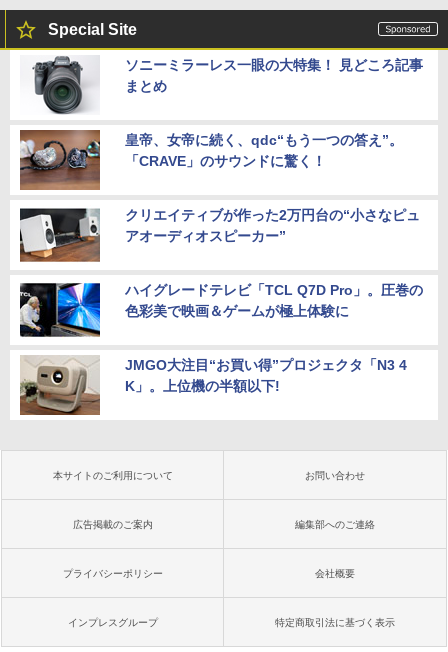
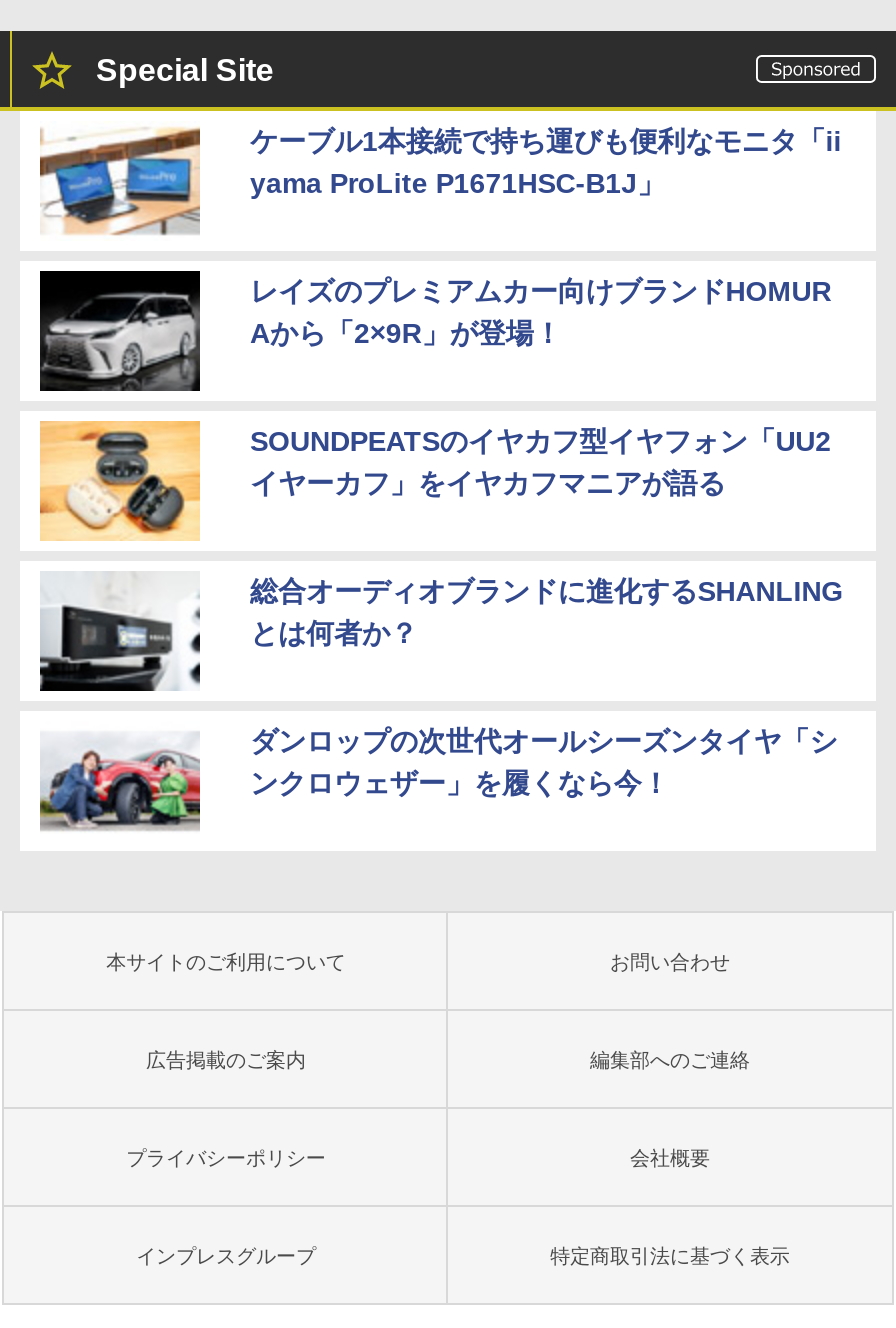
[20,55,423,115] [image] | ソニーミラーレス一眼の大特集！ 見どころ記事 | まとめ -> [38,123,841,239] [image] | ケーブル1本接続で持ち運びも便利なモニタ「ii | yama ProLite P1671HSC-B1J」
[19,129,403,191] [image] | 皇帝、女帝に続く、qdc“もう一つの答え”。 | 「CRAVE」のサウンドに驚く！ -> [38,269,831,393] [image] | レイズのプレミアムカー向けブランドHOMUR | Aから「2×9R」が登場！
[19,205,420,264] [image] | クリエイティブが作った2万円台の“小さなピュ | アオーディオスピーカー” -> [38,419,831,541] [image] | SOUNDPEATSのイヤカフ型イヤフォン「UU2 | イヤーカフ」をイヤカフマニアが語る
[19,282,423,340] [image] | ハイグレードテレビ「TCL Q7D Pro」。圧巻の | 色彩美で映画＆ゲームが極上体験に -> [38,576,843,693] [image] | 総合オーディオブランドに進化するSHANLING | とは何者か？
[19,355,407,416] [image] | JMGO大注目“お買い得”プロジェクタ「N3 4 | K」。上位機の半額以下! -> [40,723,837,841] [image] | ダンロップの次世代オールシーズンタイヤ「シ | ンクロウェザー」を履くなら今！

